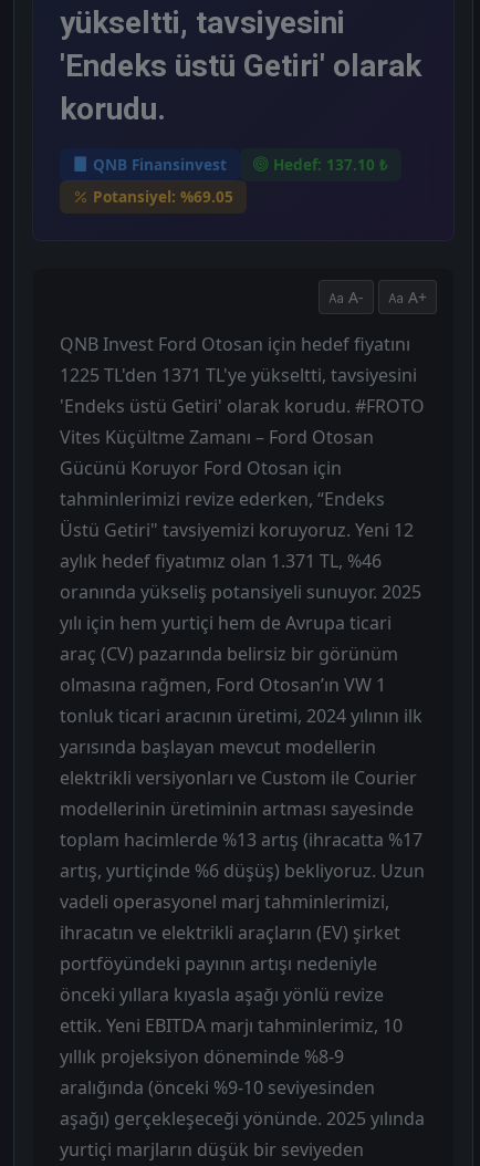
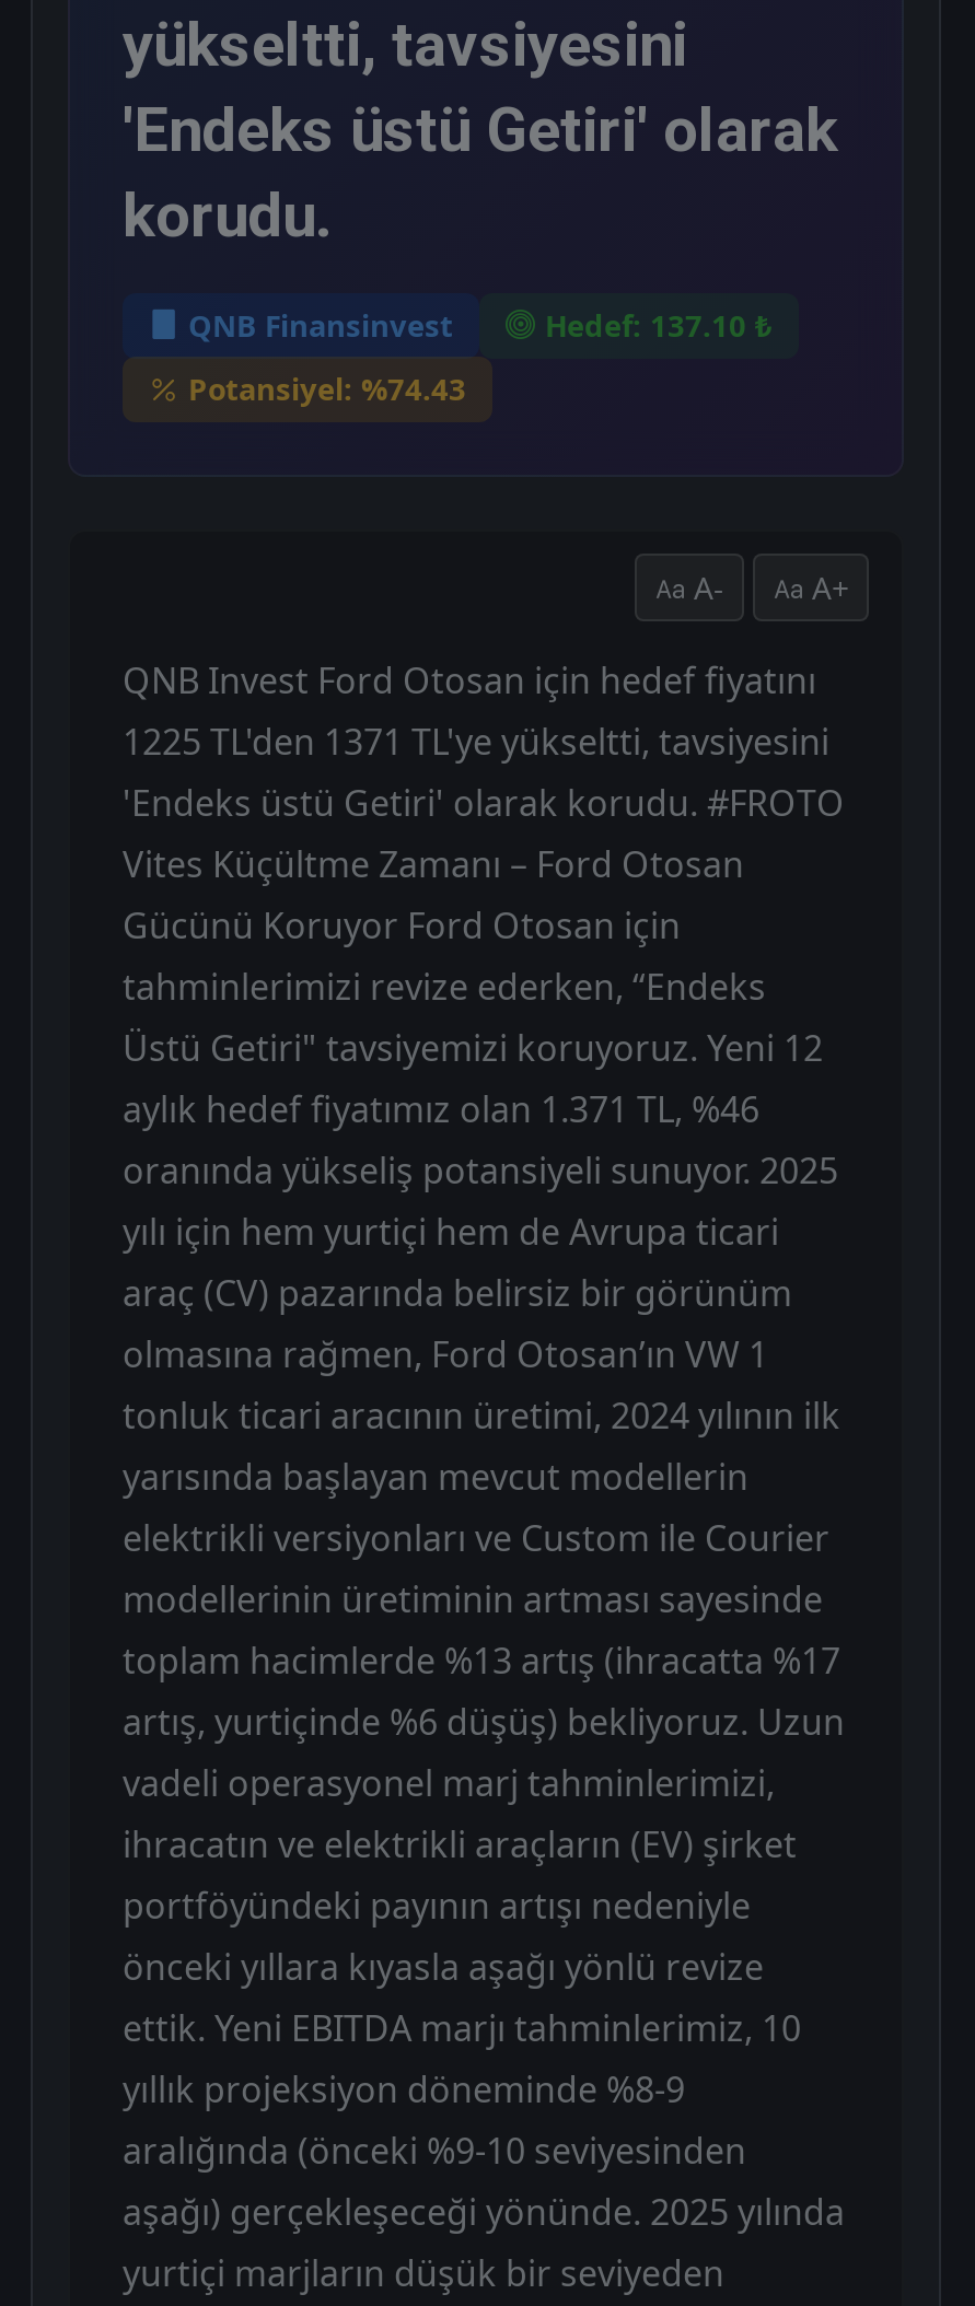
[93,186,233,207] Potansiyel: %69.05 -> [188,368,466,410] Potansiyel: %74.43

